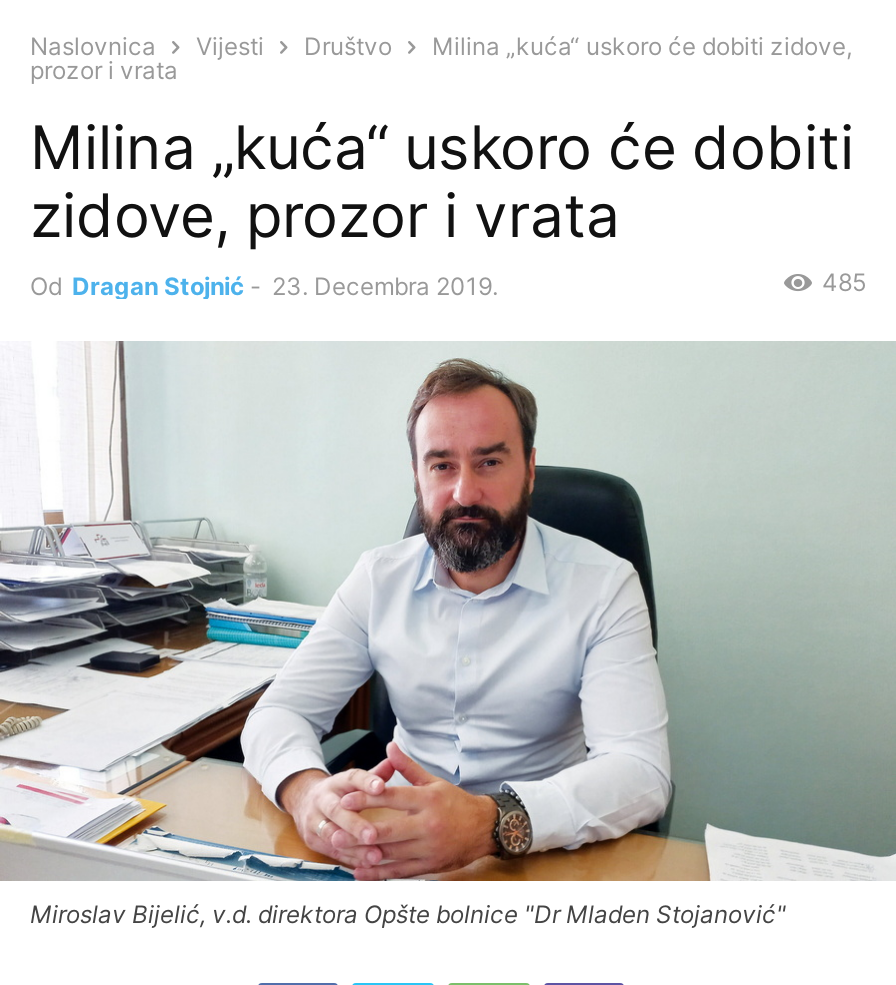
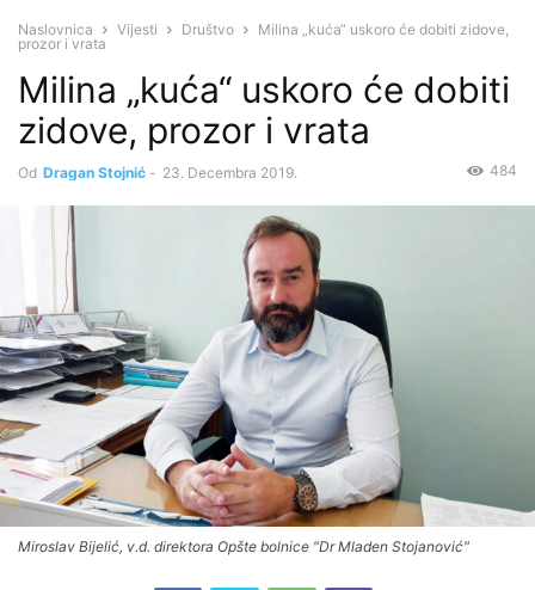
[822,267,866,297] 485 -> [490,161,517,179] 484

